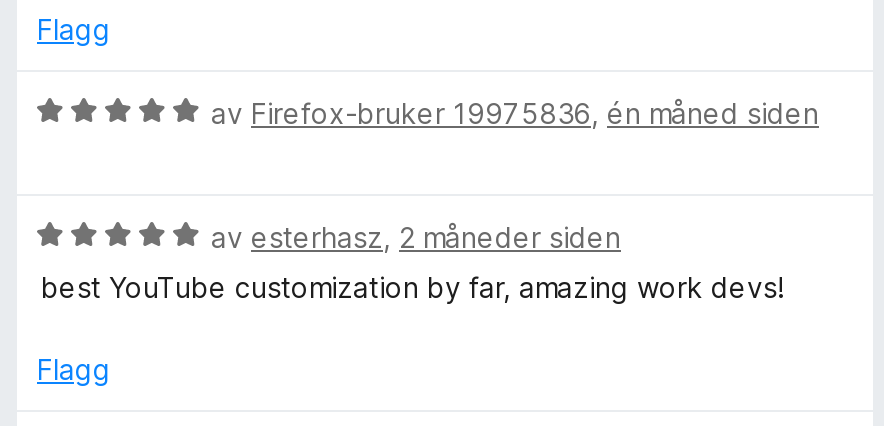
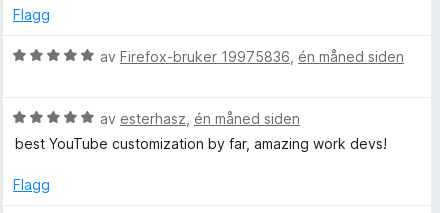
[211,220,621,254] av esterhasz, 2 måneder siden -> [100,110,300,127] av esterhasz, én måned siden

